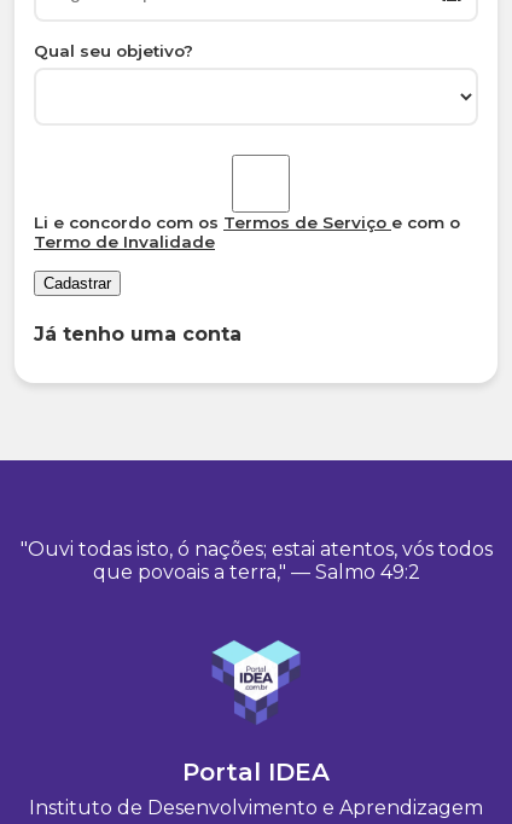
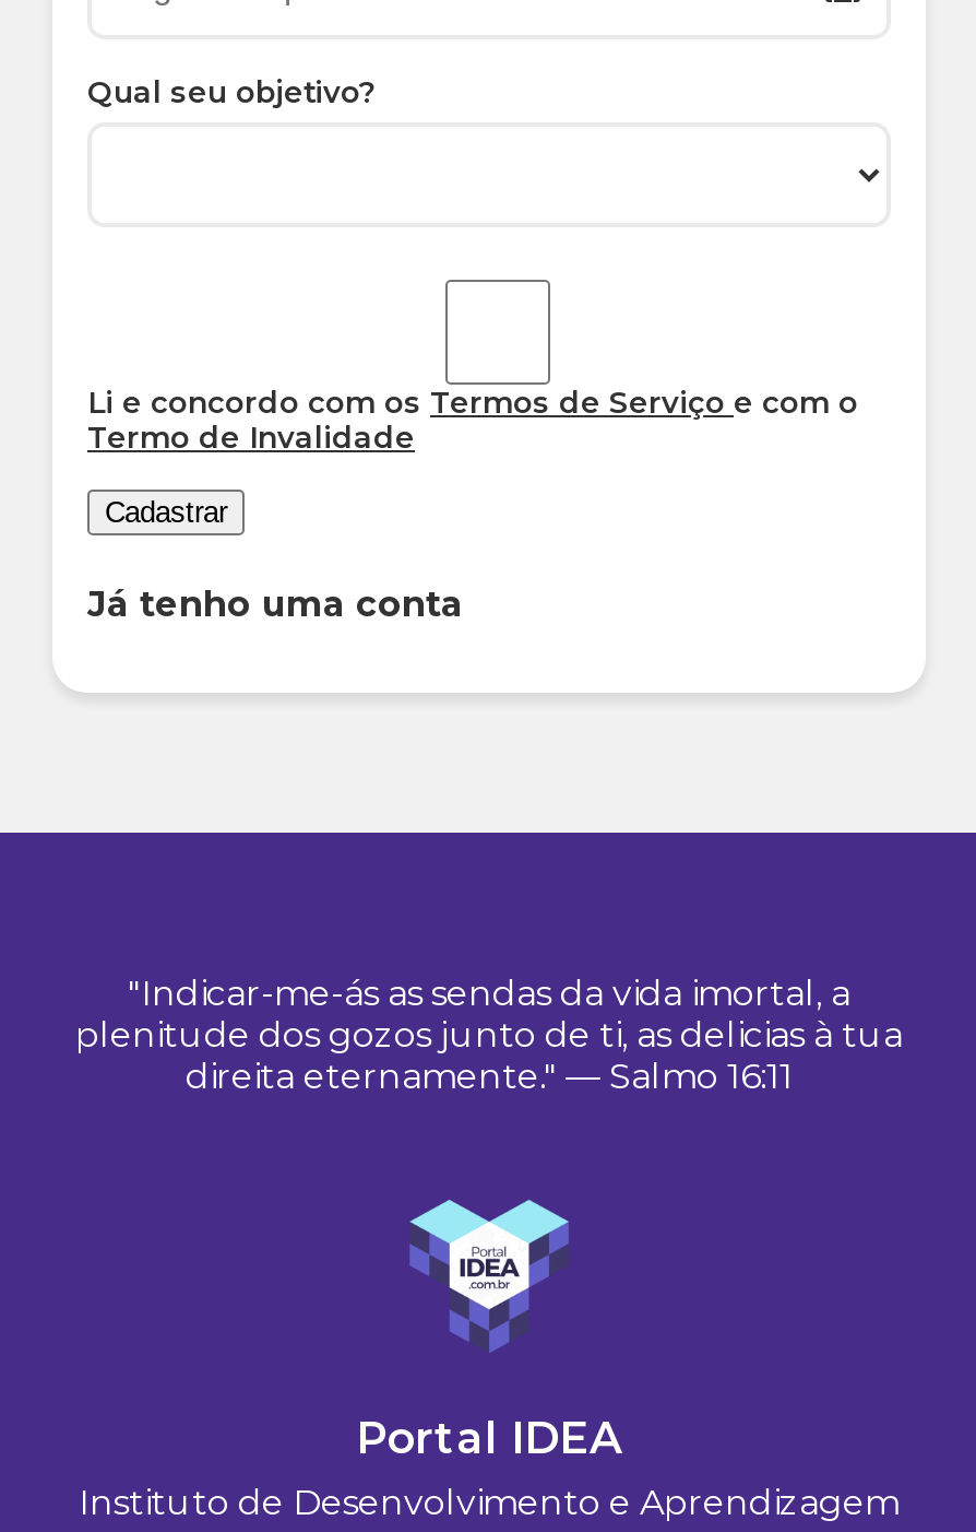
[20,537,492,583] "Ouvi todas isto, ó nações; estai atentos, vós todos | que povoais a terra," — Salmo 49:2 -> [75,972,903,1096] "Indicar-me-ás as sendas da vida imortal, a | plenitude dos gozos junto de ti, as delicias à tua | direita eternamente." — Salmo 16:11

